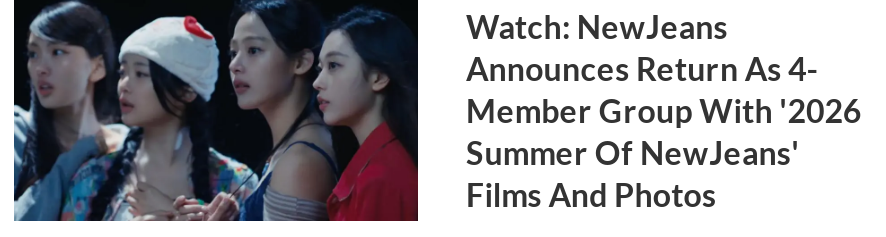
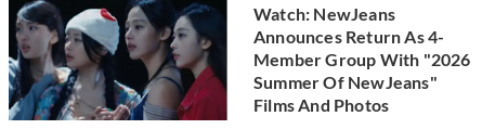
[466,90,861,128] Member Group With '2026 -> [253,49,471,70] Member Group With "2026
[466,132,800,170] Summer Of NewJeans' -> [253,72,437,92] Summer Of NewJeans"

